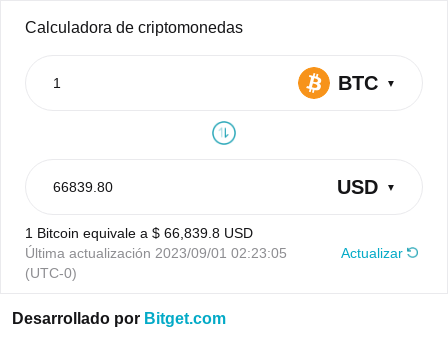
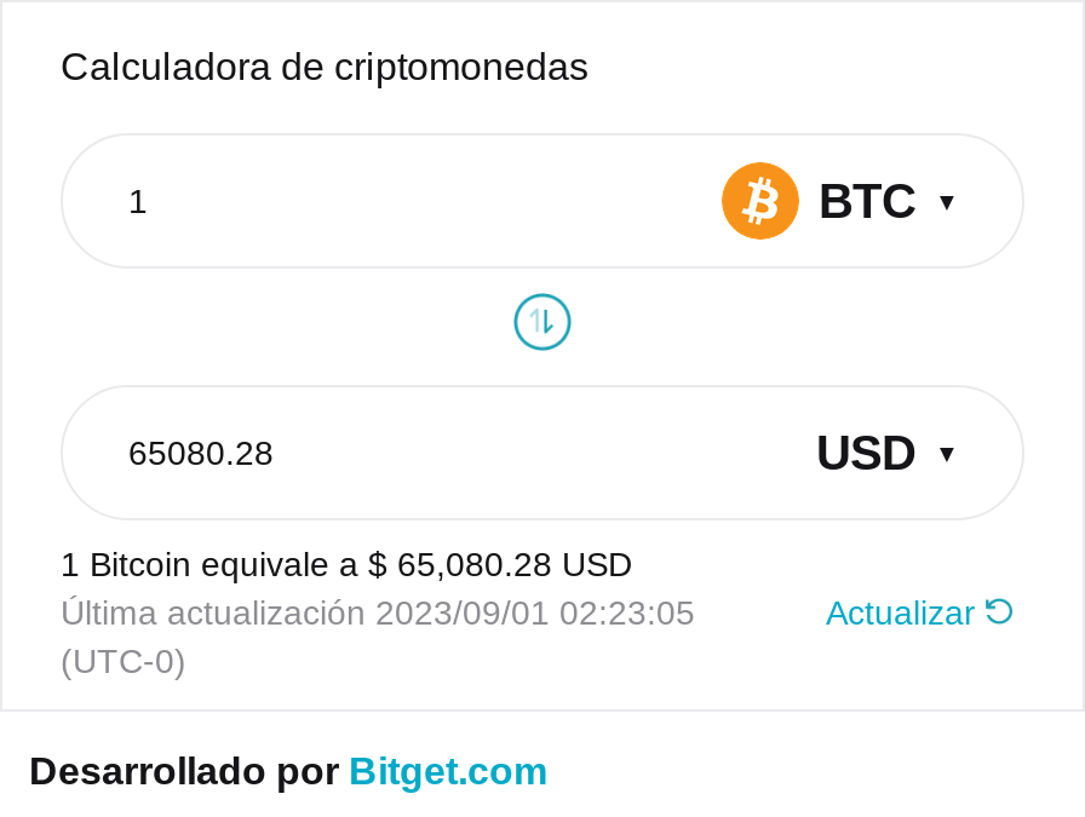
[25,225,253,241] 1 Bitcoin equivale a $ 66,839.8 USD -> [61,545,632,583] 1 Bitcoin equivale a $ 65,080.28 USD

